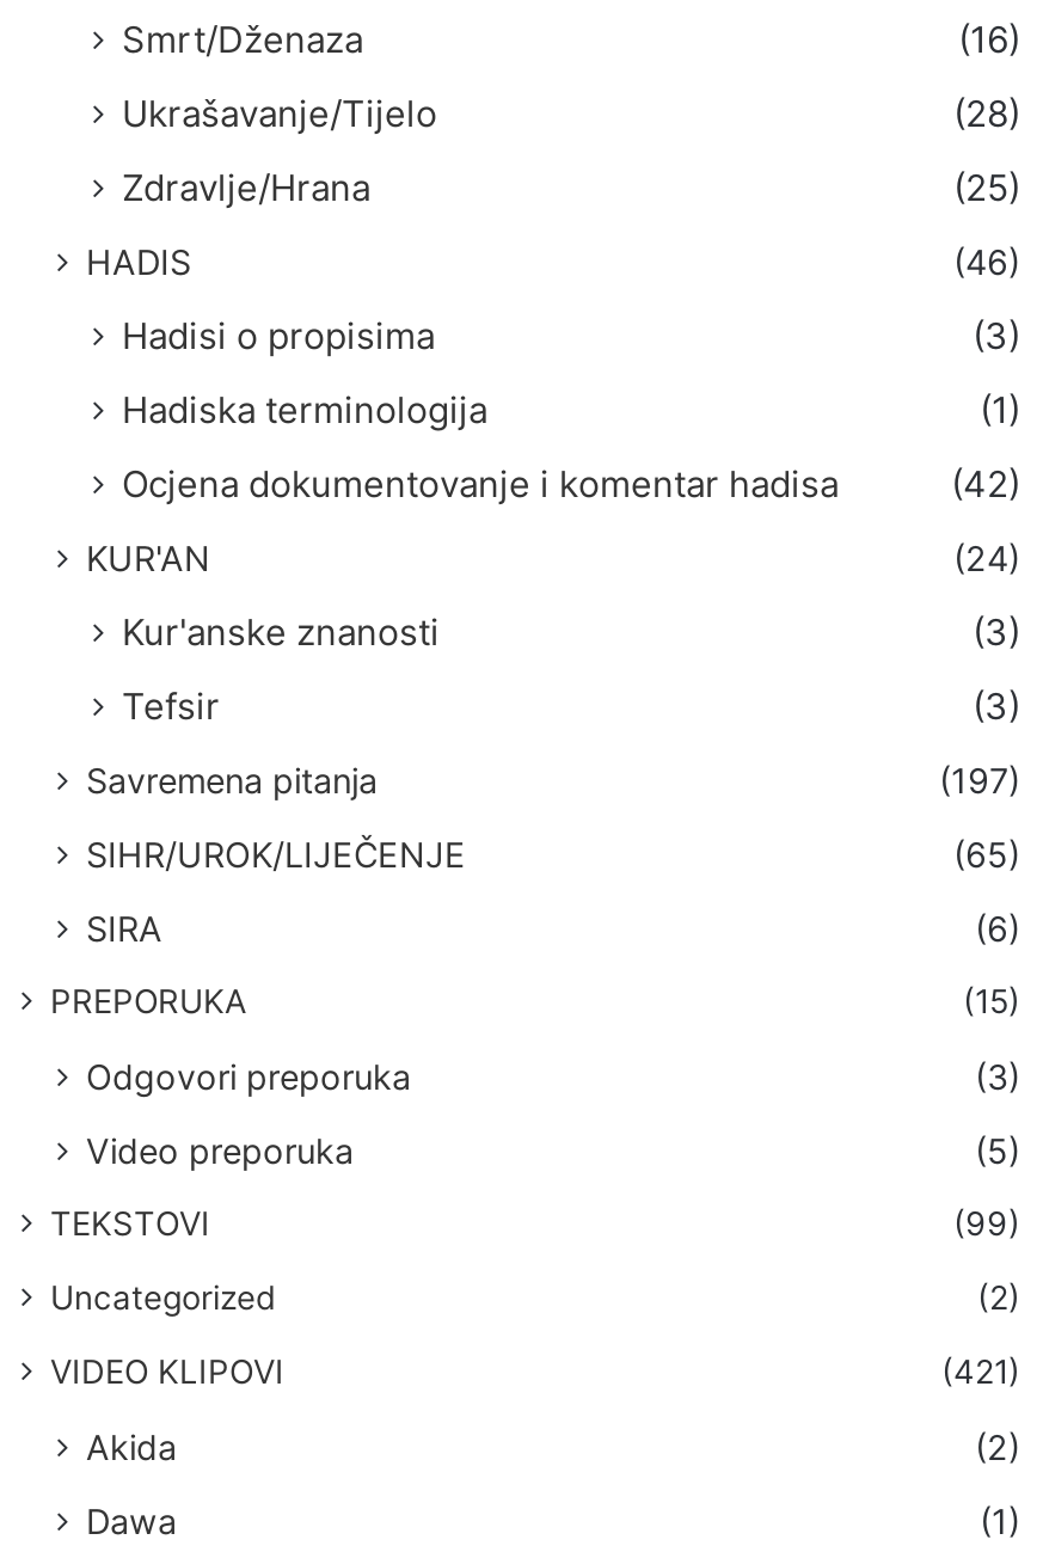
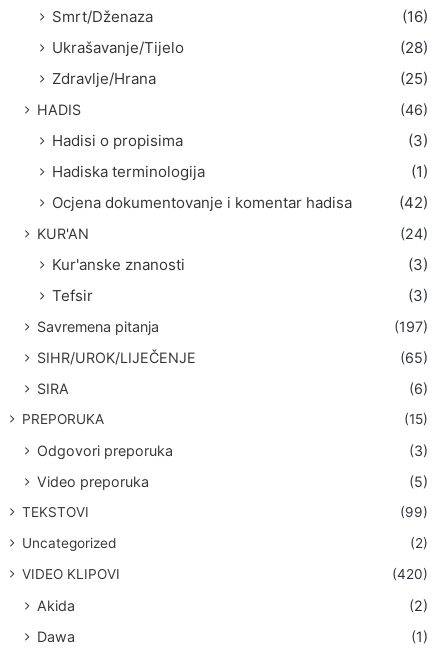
[941,1352,1020,1391] (421) -> [392,566,428,582] (420)

